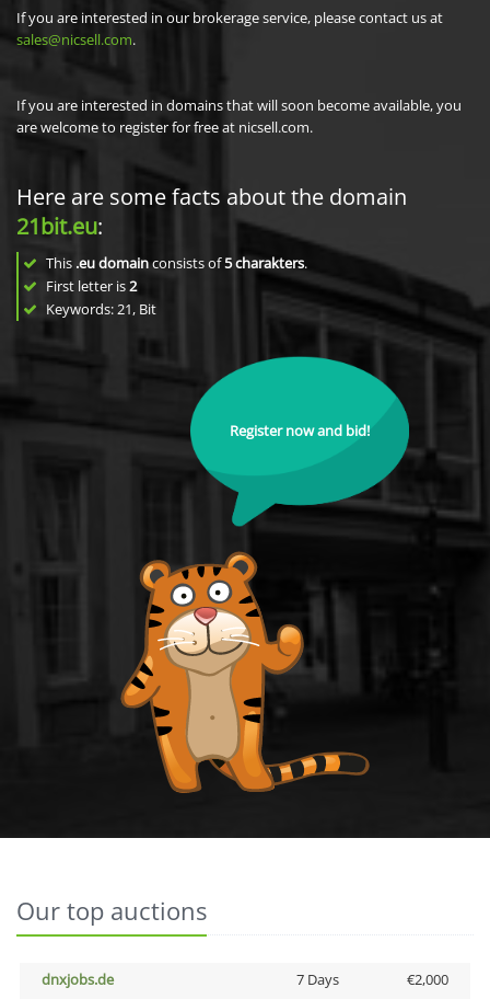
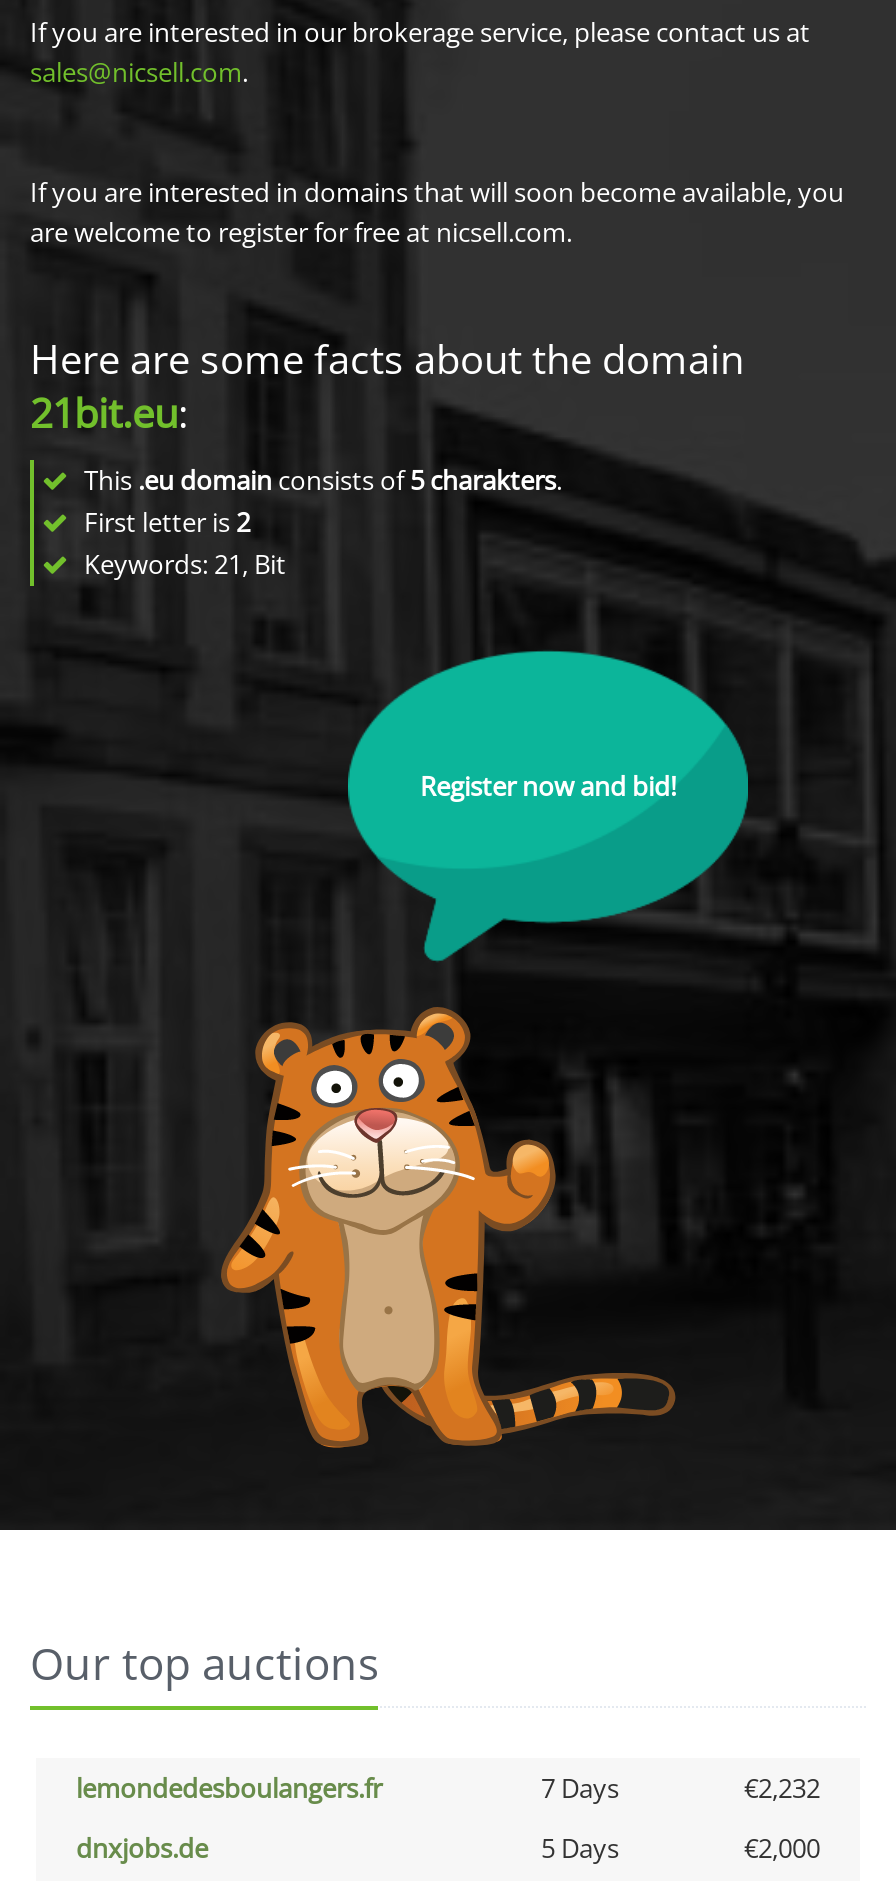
none -> [76,1770,820,1806] lemondedesboulangers.fr | 7 Days | €2,232
[296,969,339,989] 7 Days -> [541,1830,619,1866] 5 Days

